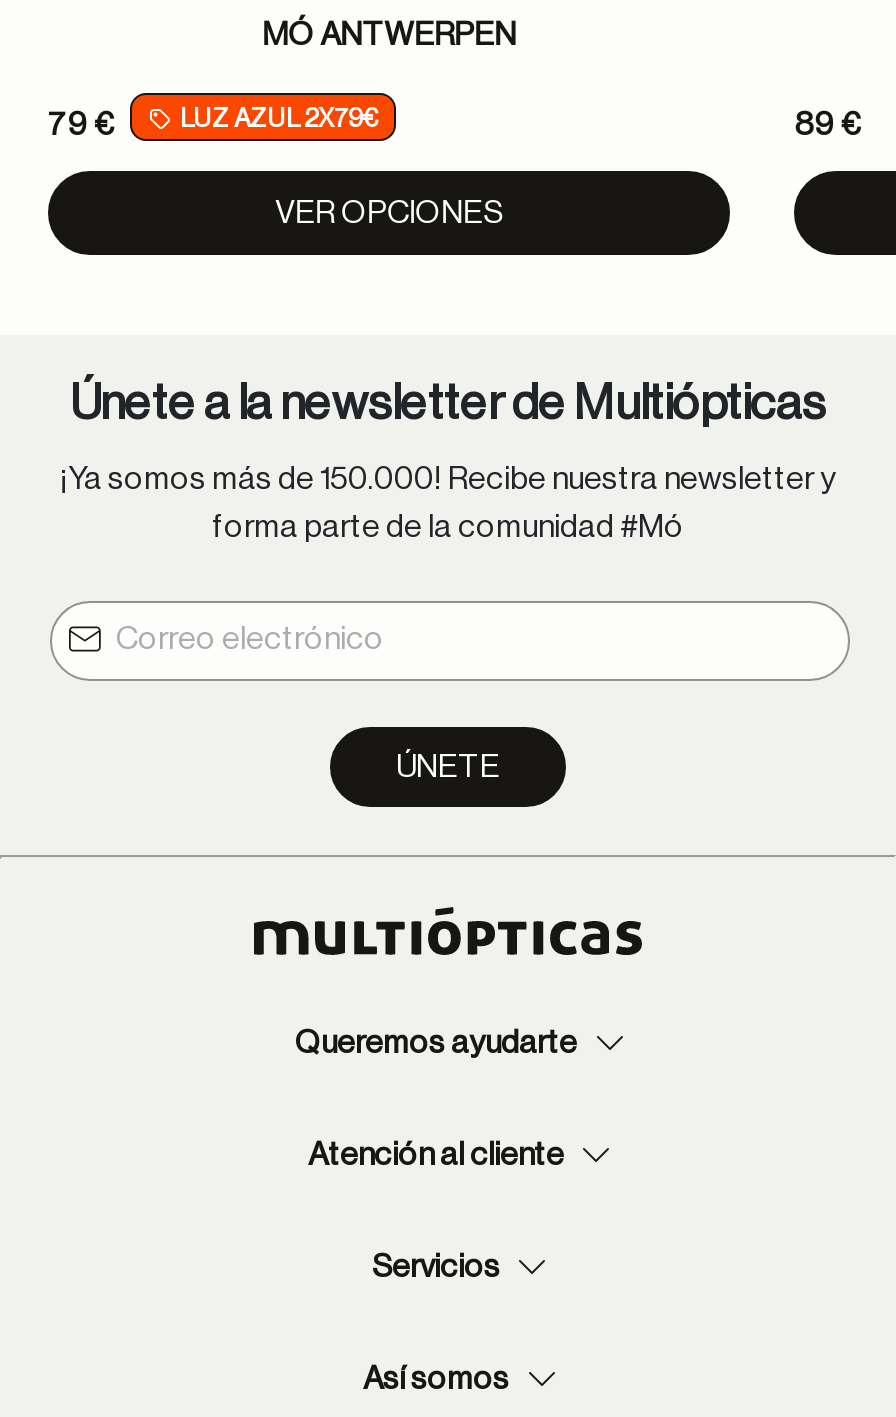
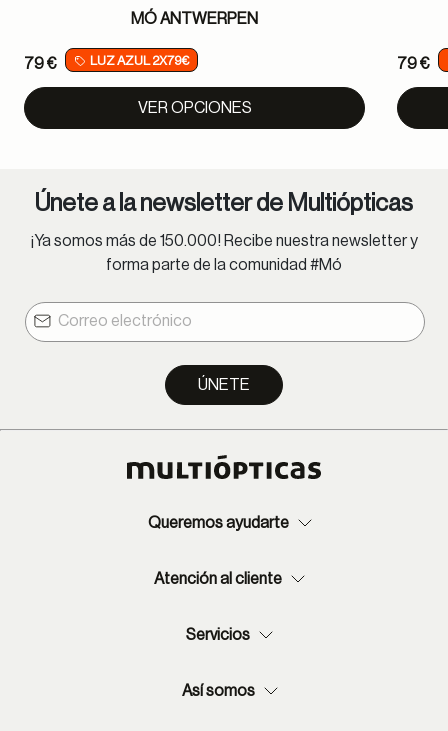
[795,108,861,140] 89 € -> [397,56,430,72] 79 €

